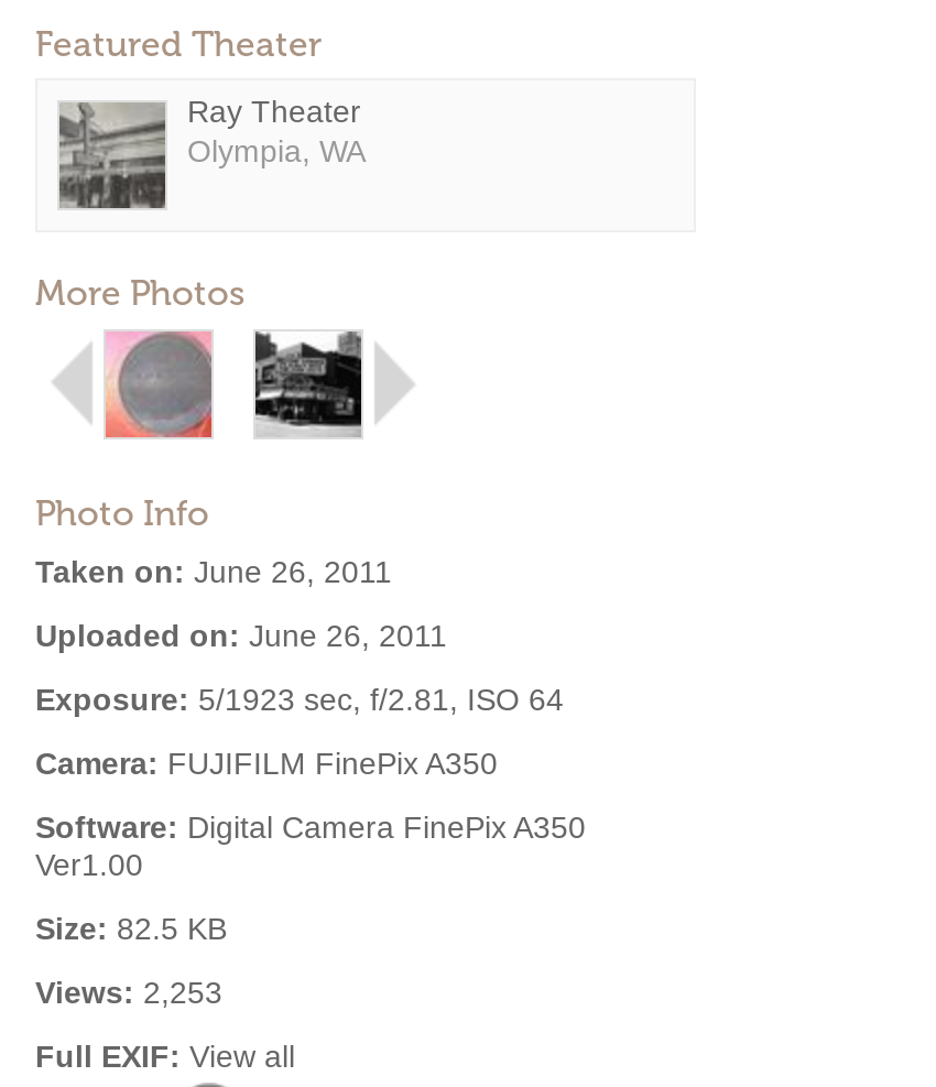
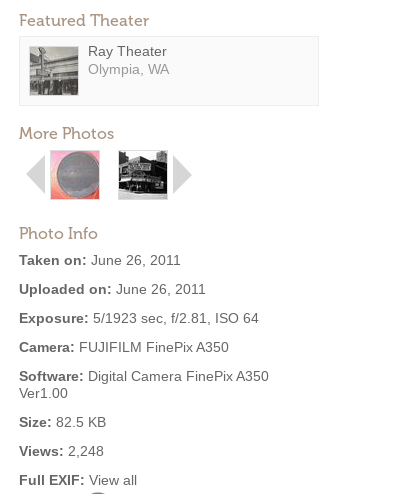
[35,975,222,1010] Views: 2,253 -> [19,443,104,459] Views: 2,248

